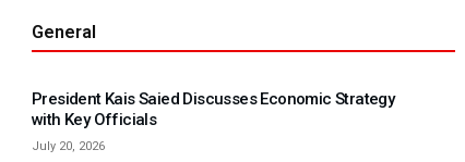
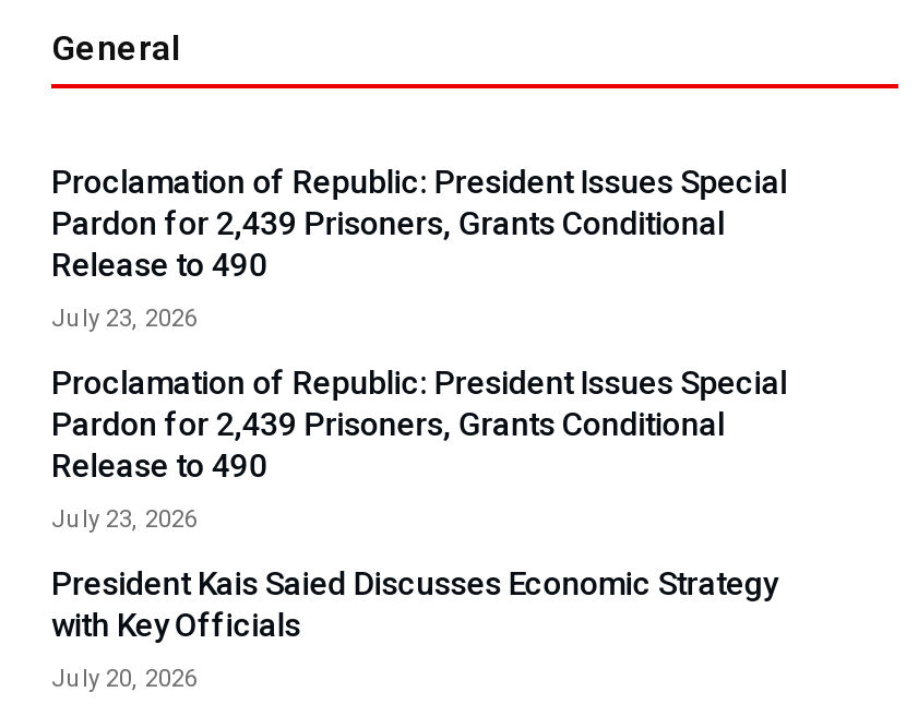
none -> [51,163,787,534] Proclamation of Republic: President Issues Special | Pardon for 2,439 Prisoners, Grants Conditional | Release to 490 | July 23, 2026 | Proclamation of Republic: President Issues Special | Pardon for 2,439 Prisoners, Grants Conditional | Release to 490 | July 23, 2026

